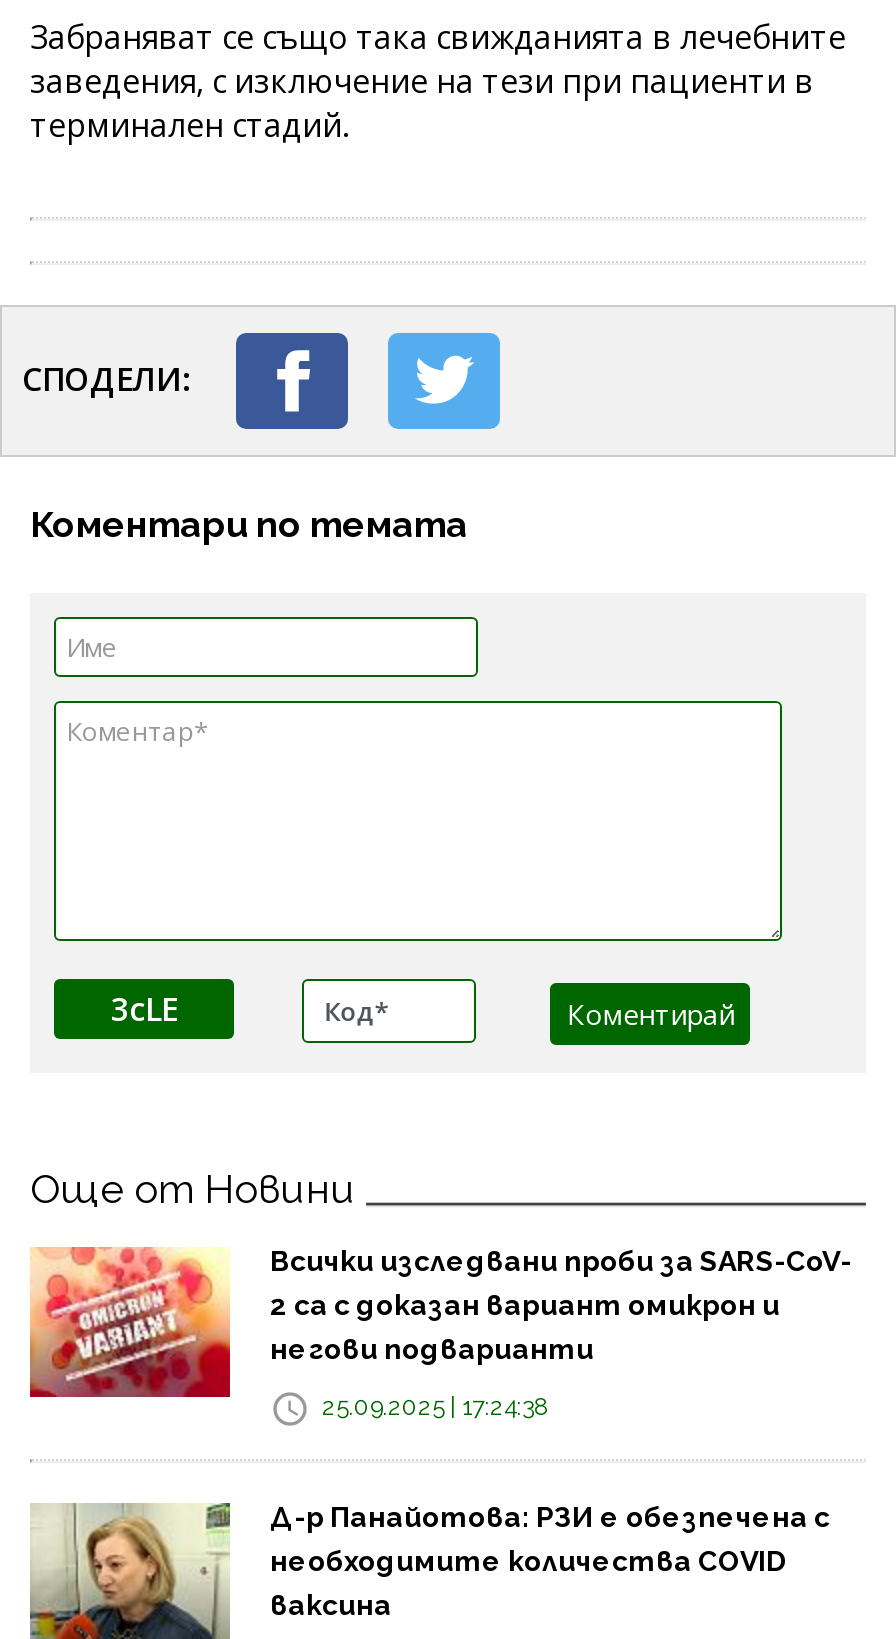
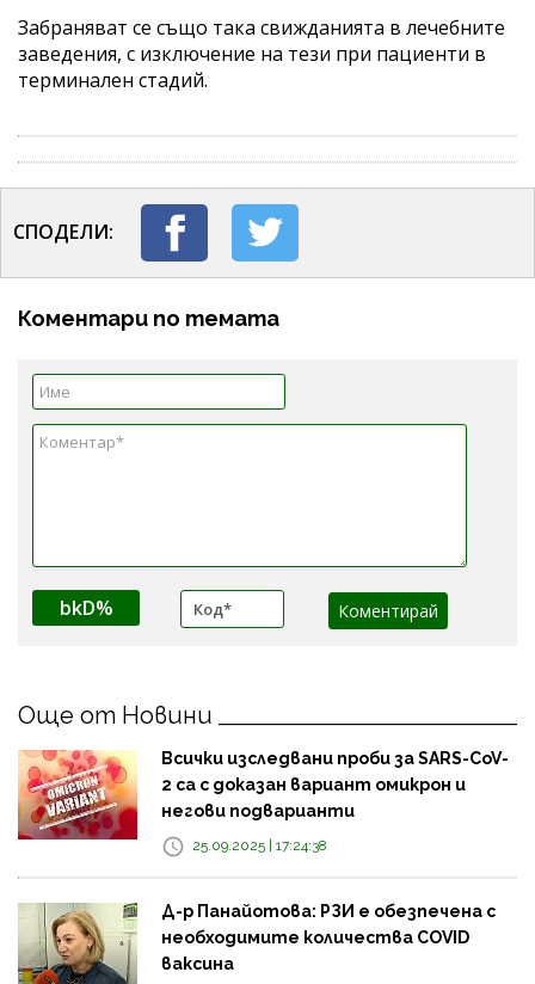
[111,986,177,1030] 3cLE -> [59,594,113,621] bkD%

